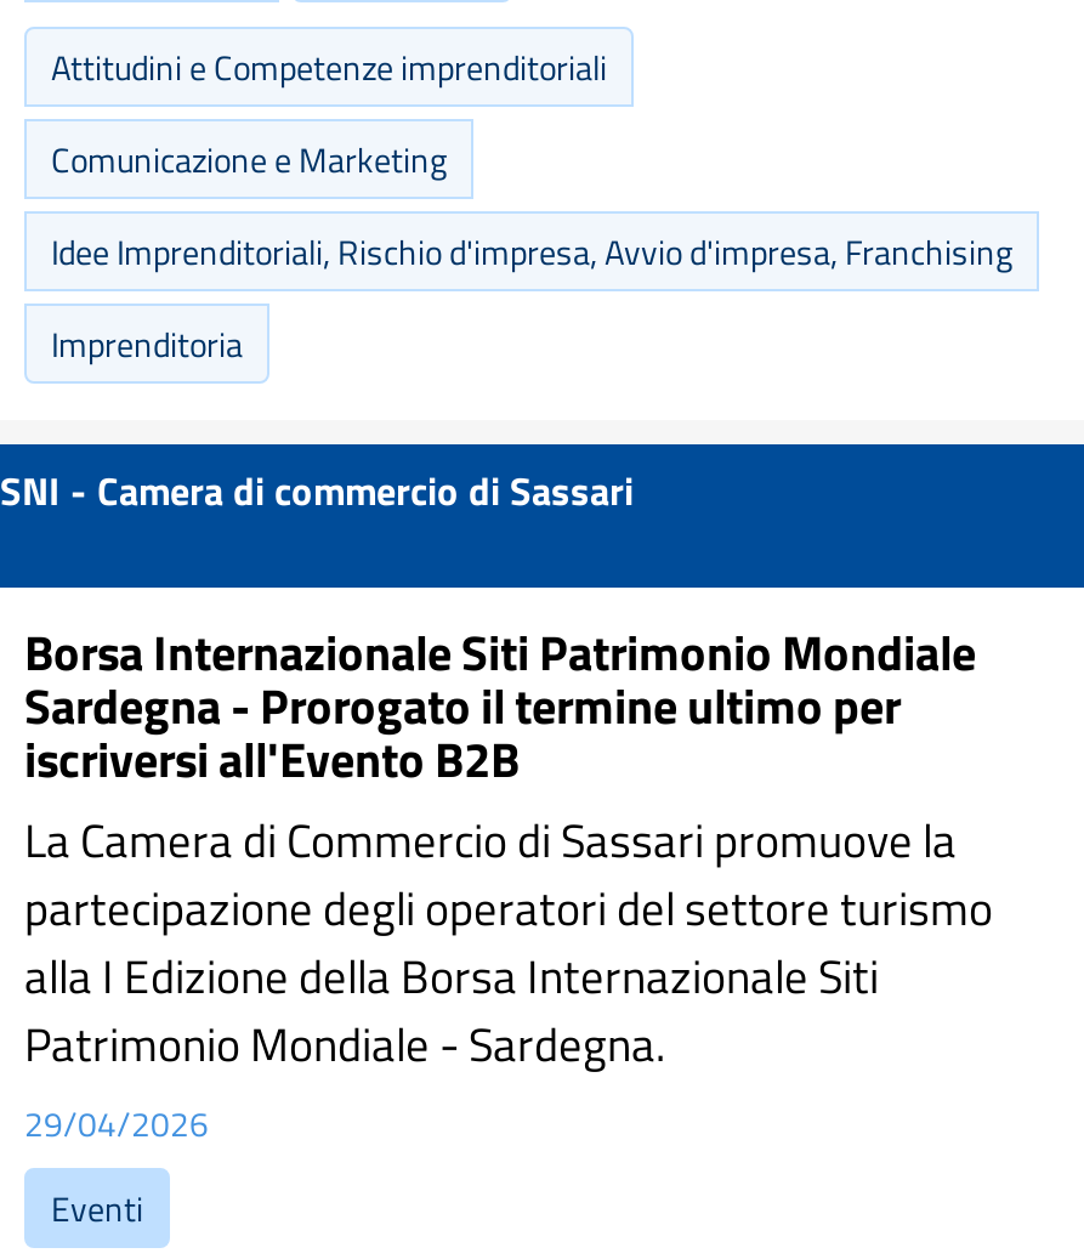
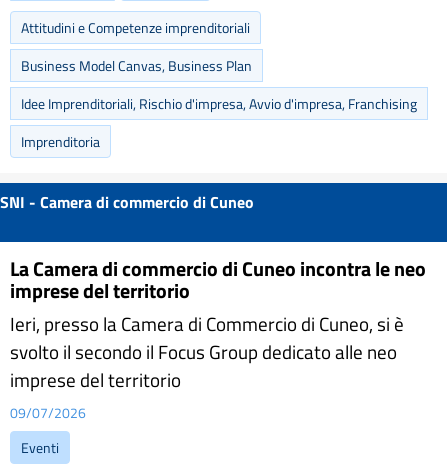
[51,134,447,185] Comunicazione e Marketing -> [21,55,252,76] Business Model Canvas, Business Plan
[0,461,634,520] SNI - Camera di commercio di Sassari -> [0,190,254,214] SNI - Camera di commercio di Cuneo
[24,614,993,1149] Borsa Internazionale Siti Patrimonio Mondiale | Sardegna - Prorogato il termine ultimo per | iscriversi all'Evento B2B | La Camera di Commercio di Sassari promuove la | partecipazione degli operatori del settore turismo | alla I Edizione della Borsa Internazionale Siti | Patrimonio Mondiale - Sardegna. | 29/04/2026 -> [10,253,426,423] La Camera di commercio di Cuneo incontra le neo | imprese del territorio | Ieri, presso la Camera di Commercio di Cuneo, si è | svolto il secondo il Focus Group dedicato alle neo | imprese del territorio | 09/07/2026

